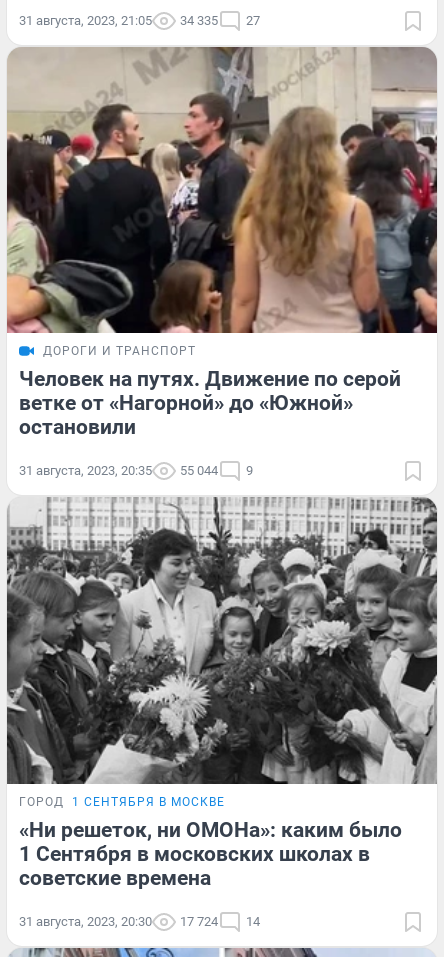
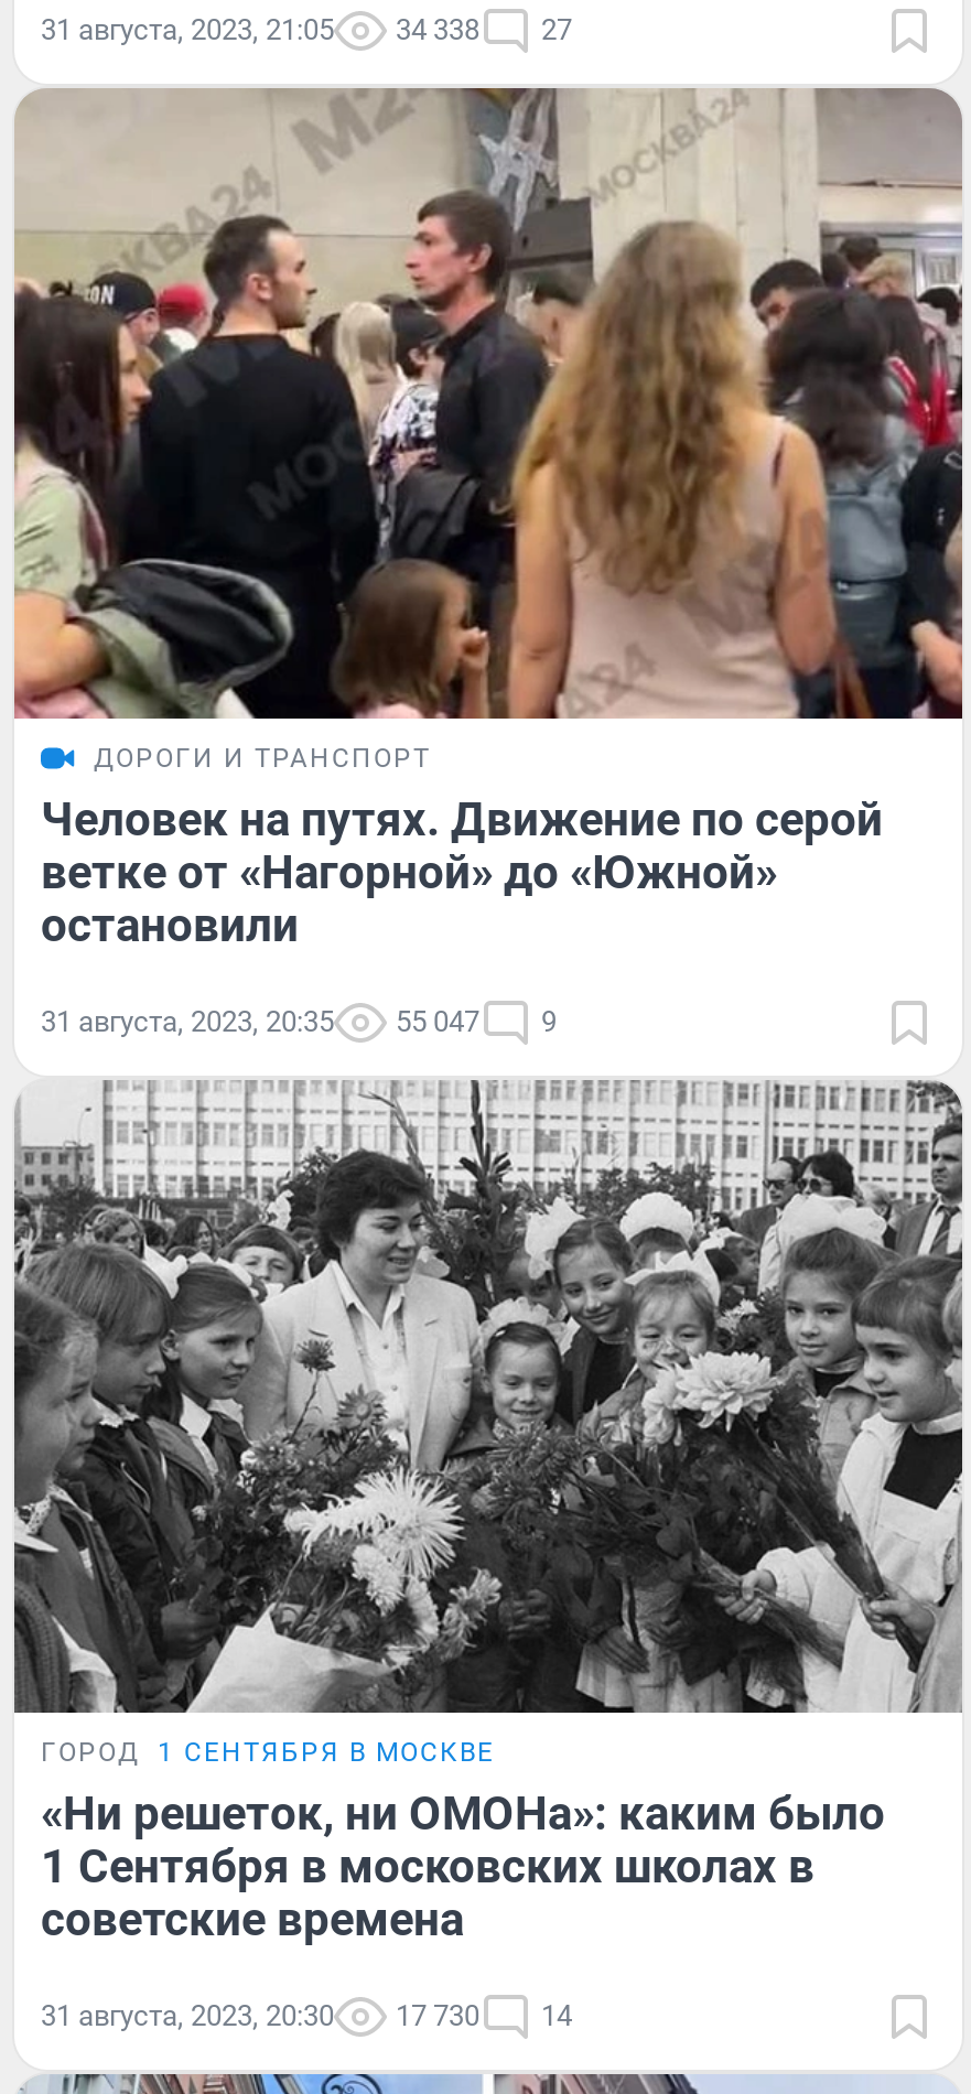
[19,13,260,28] 31 августа, 2023, 21:05 34 335 27 -> [41,12,572,45] 31 августа, 2023, 21:05 34 338 27
[19,463,253,478] 31 августа, 2023, 20:35 55 044 9 -> [41,1006,557,1039] 31 августа, 2023, 20:35 55 047 9
[19,914,260,929] 31 августа, 2023, 20:30 17 724 14 -> [41,1999,572,2032] 31 августа, 2023, 20:30 17 730 14

